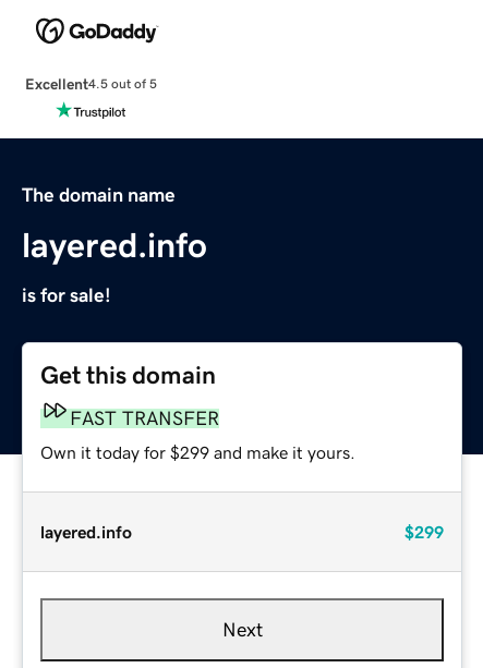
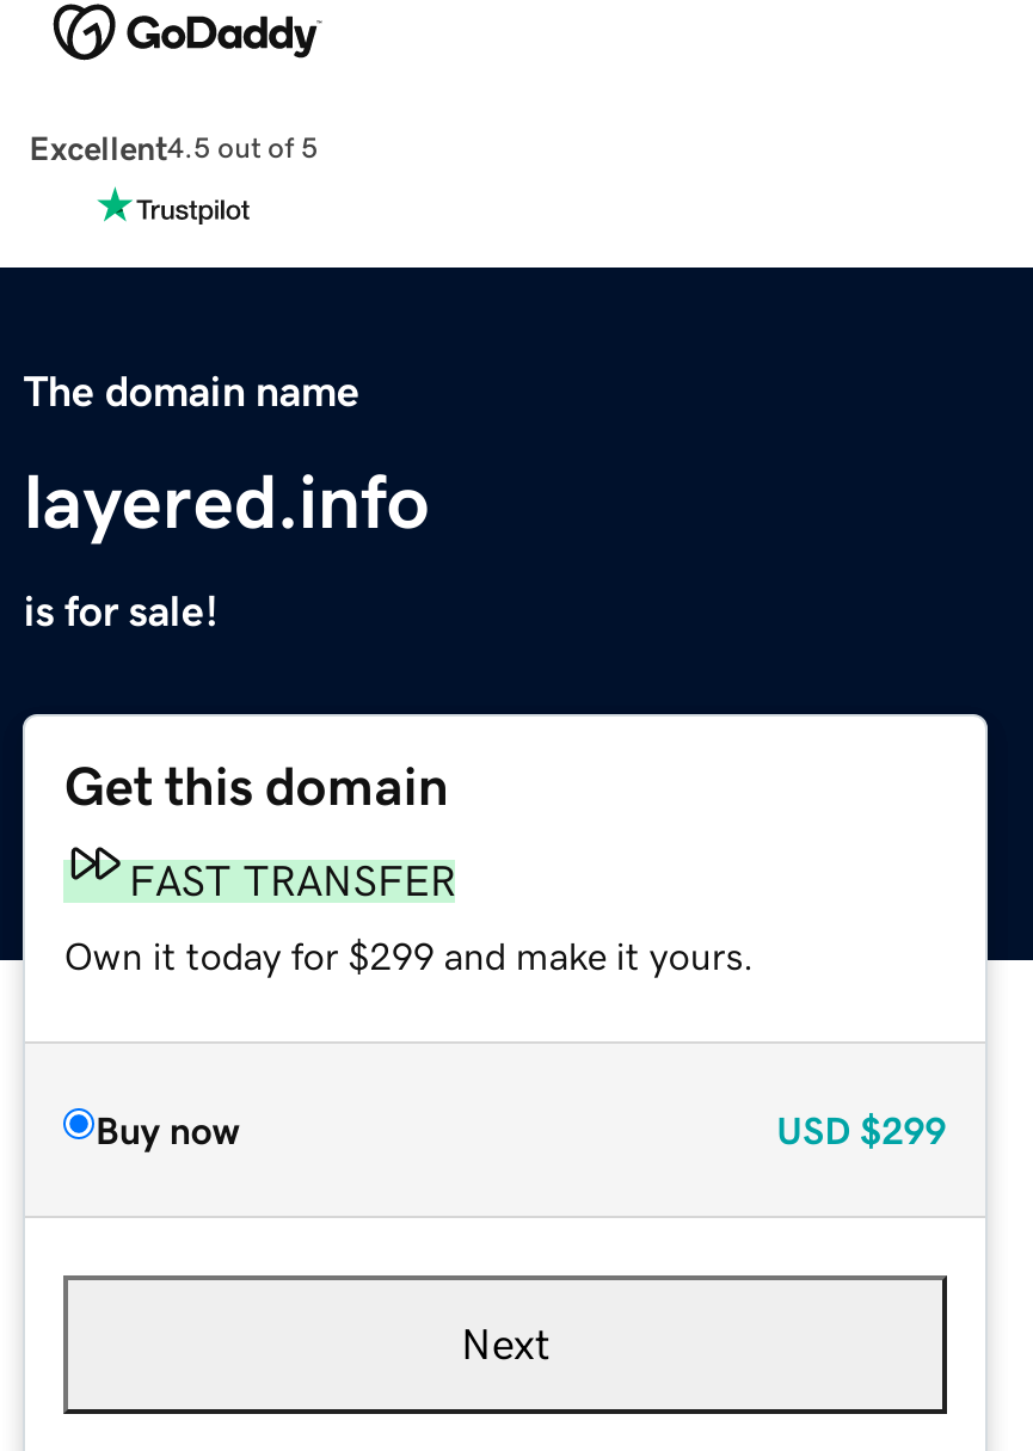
[41,523,443,540] layered.info | $299 -> [95,1110,946,1148] Buy now | USD $299

